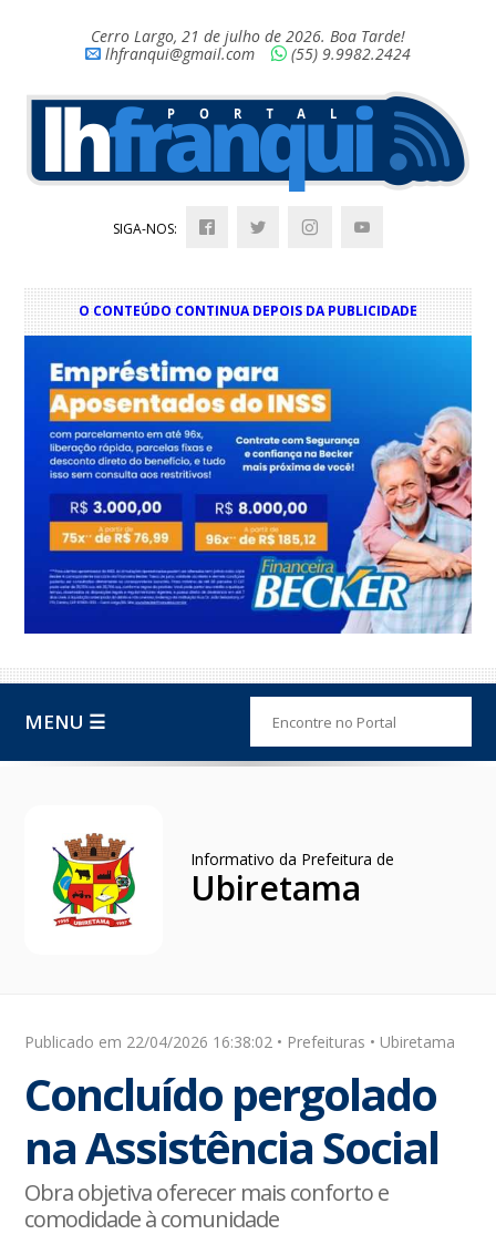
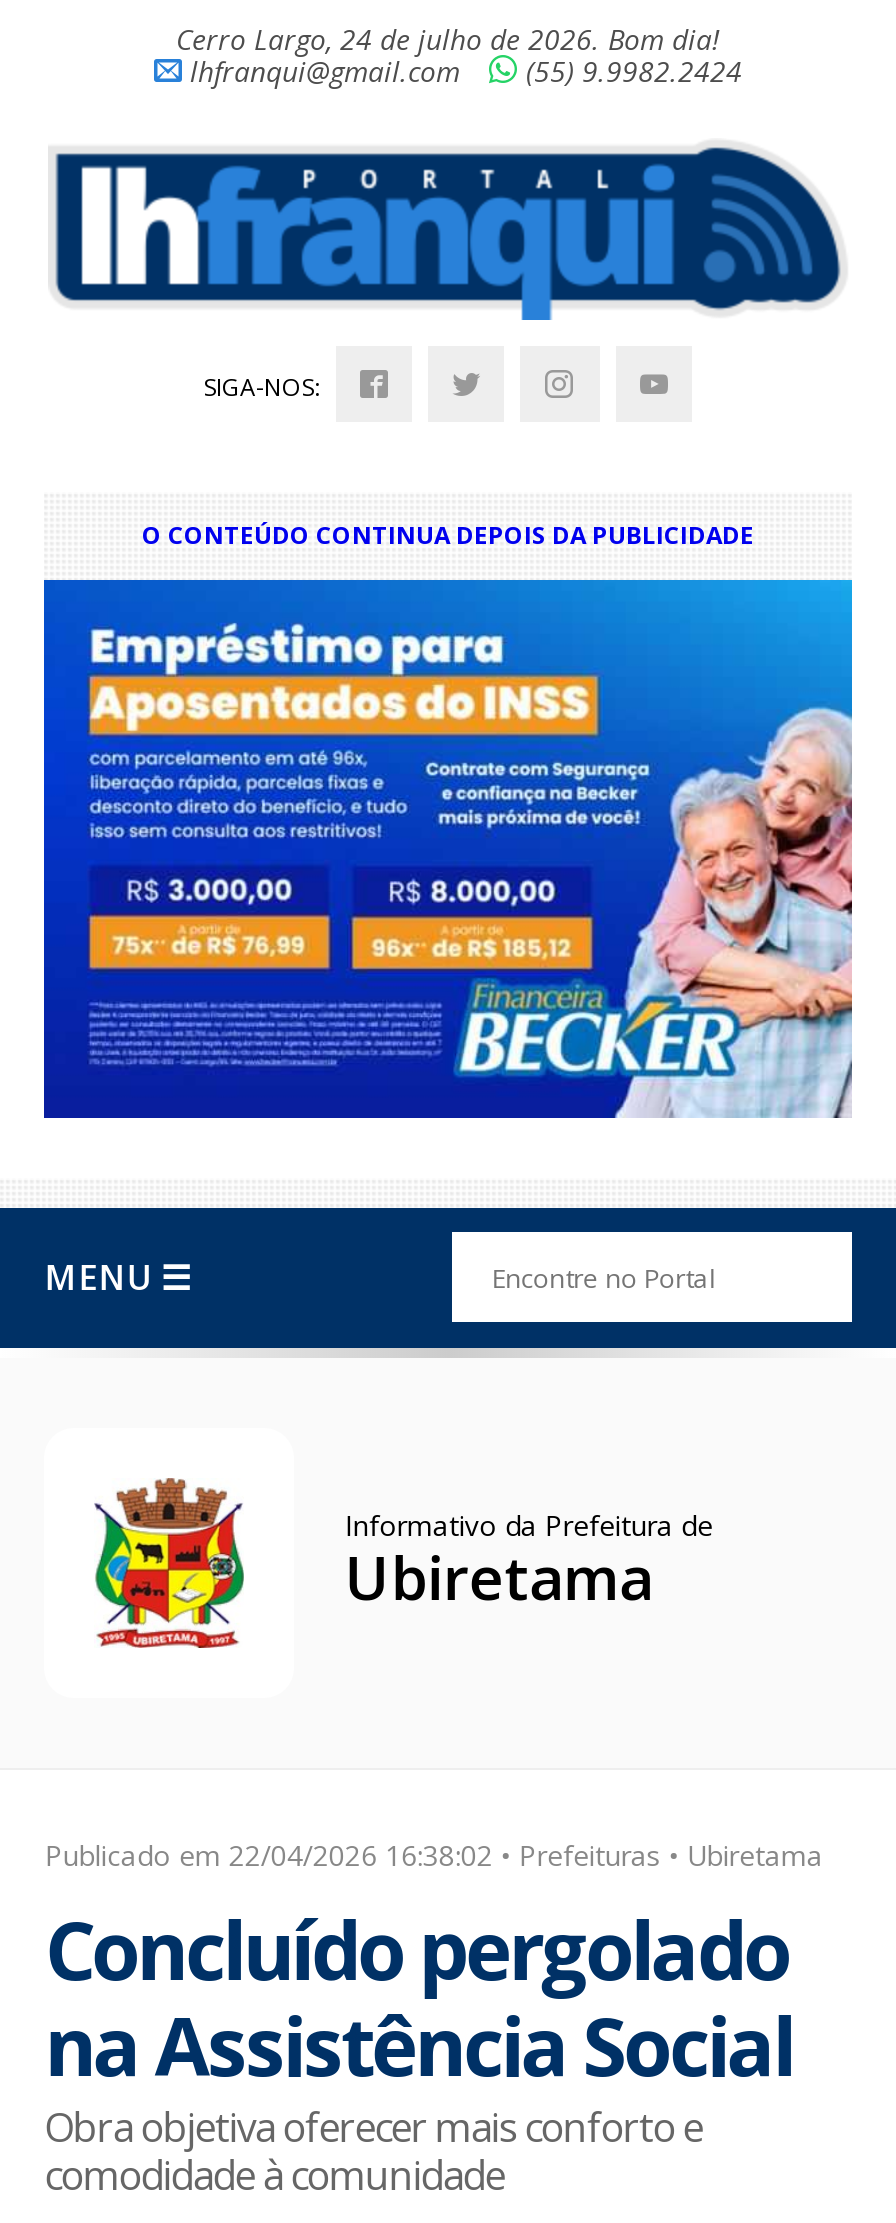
[91,25,405,47] Cerro Largo, 21 de julho de 2026. Boa Tarde! -> [176,20,720,58] Cerro Largo, 24 de julho de 2026. Bom dia!

